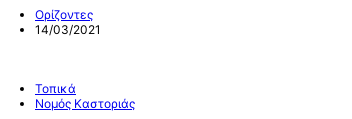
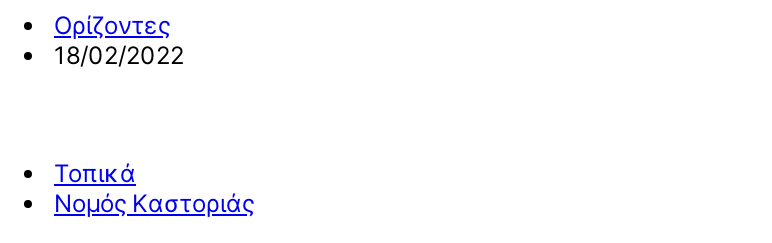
[35,22,101,37] 14/03/2021 -> [54,41,184,71] 18/02/2022

